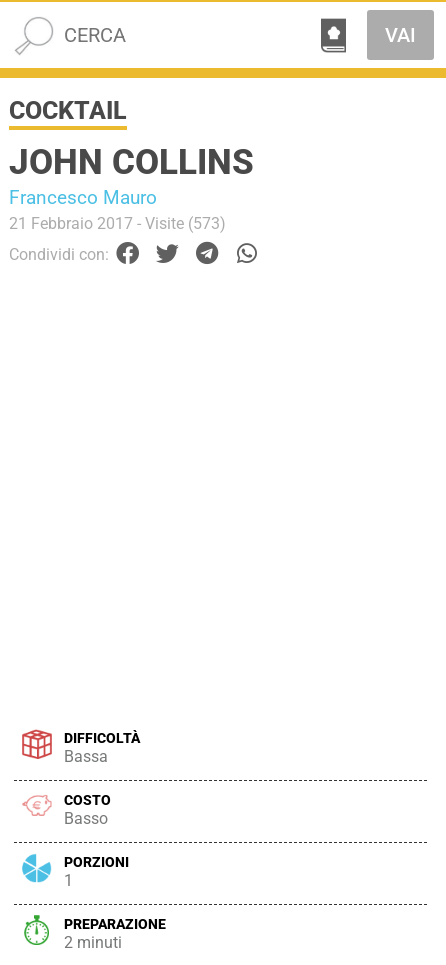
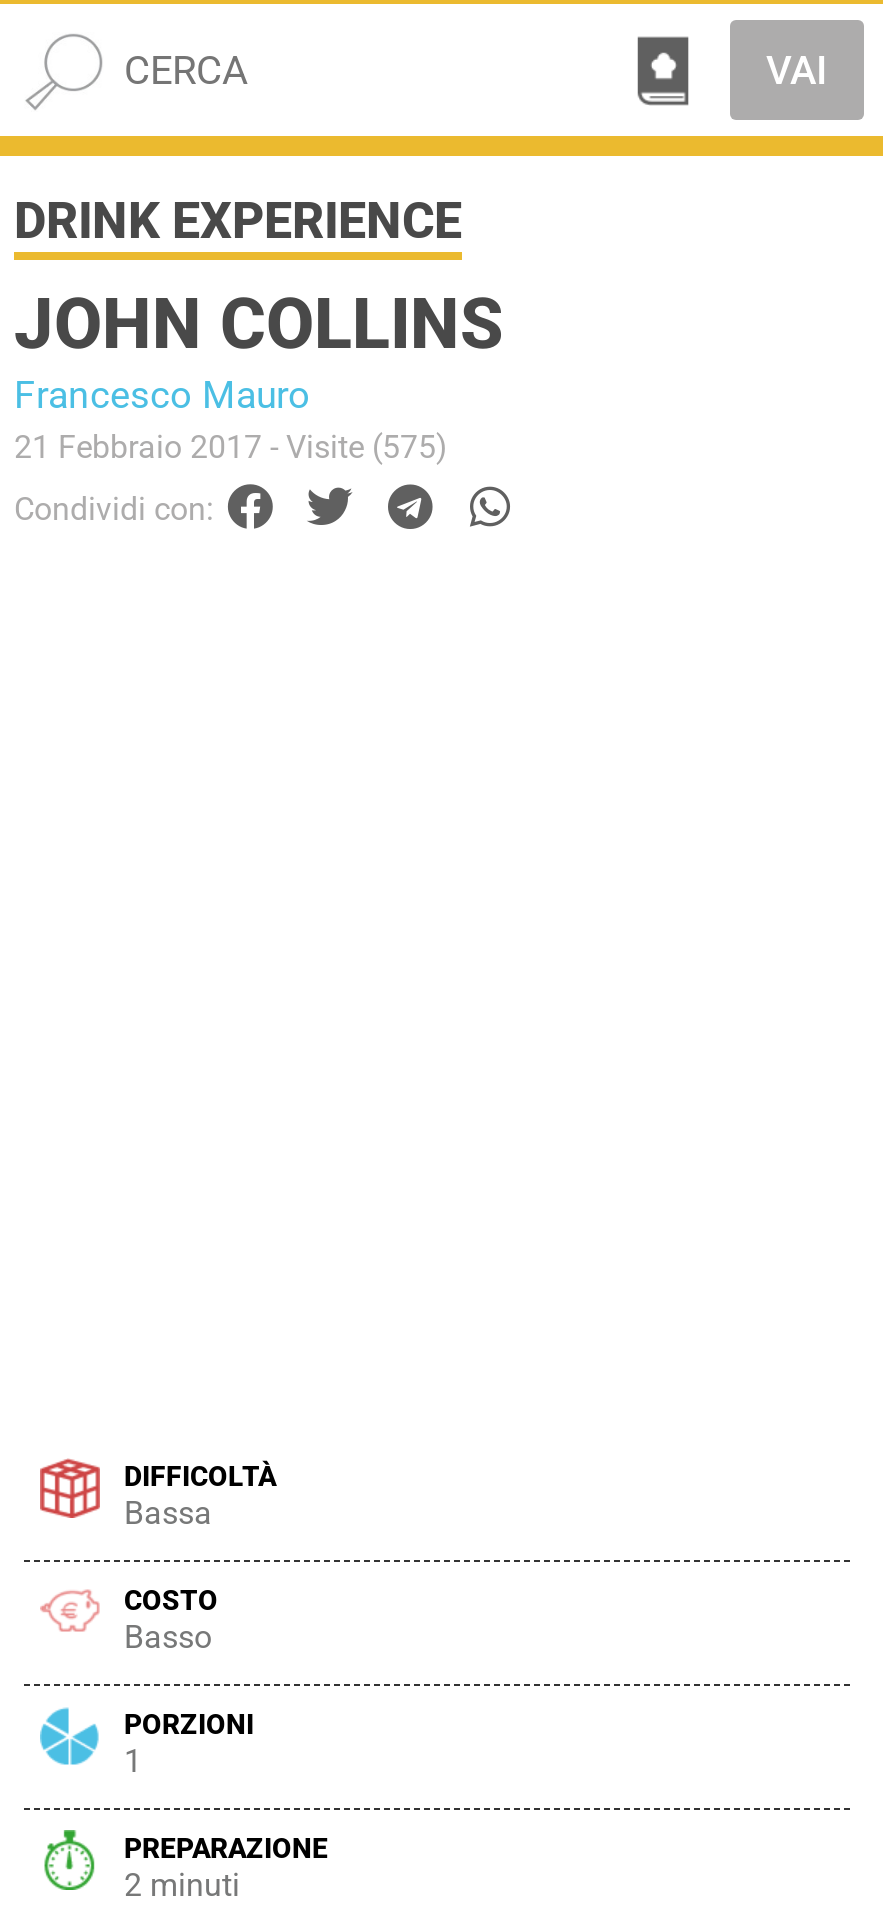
[9,96,127,125] COCKTAIL -> [14,192,462,250] DRINK EXPERIENCE
[9,214,226,233] 21 Febbraio 2017 - Visite (573) -> [14,428,448,466] 21 Febbraio 2017 - Visite (575)

